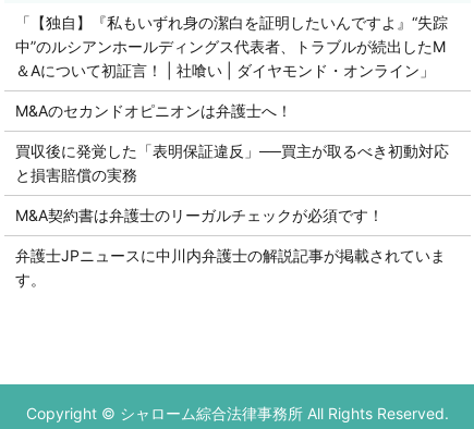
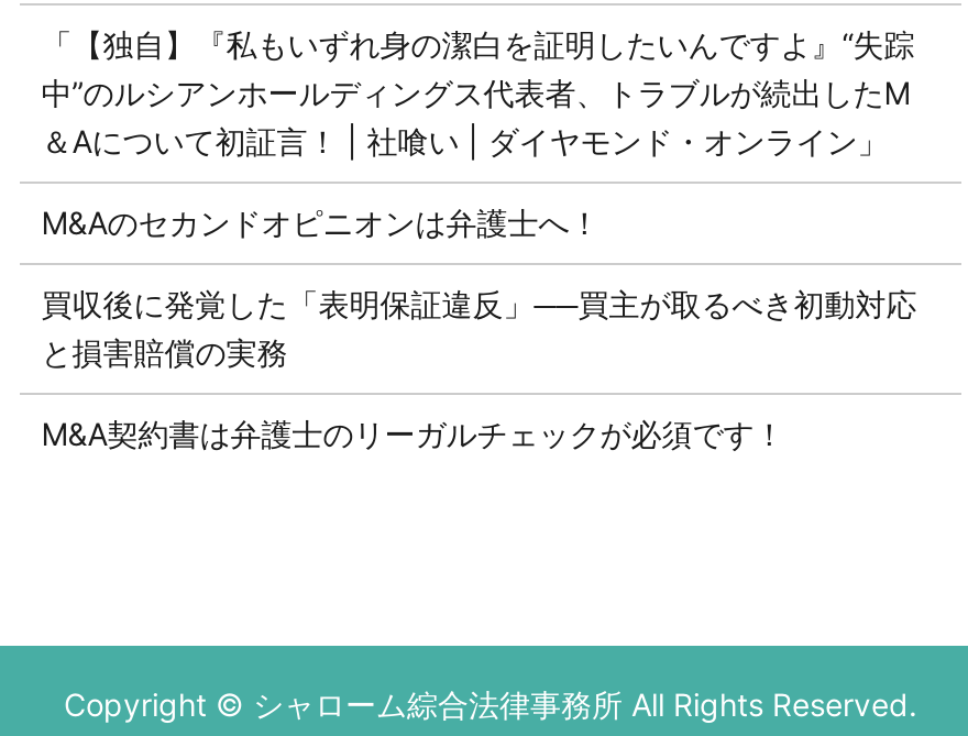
[15,246,445,289] 弁護士JPニュースに中川内弁護士の解説記事が掲載されていま | す。 -> none

